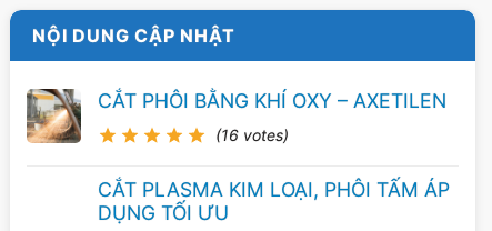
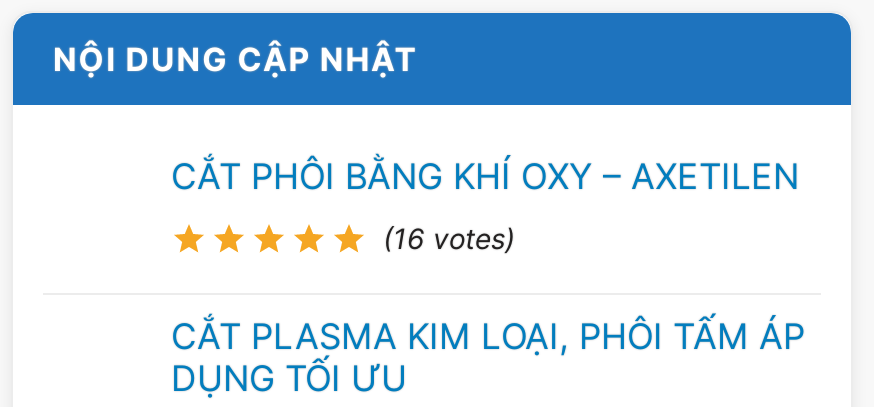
[26,88,82,144] [image] -> none

